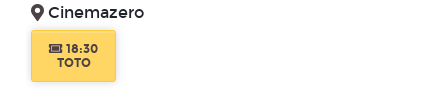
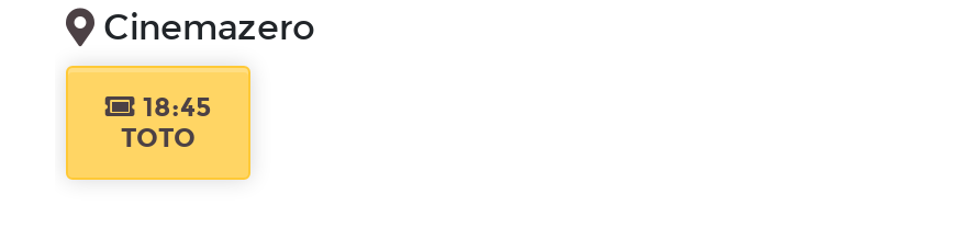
[63,42,98,56] 18:30 -> [136,92,211,123] 18:45

